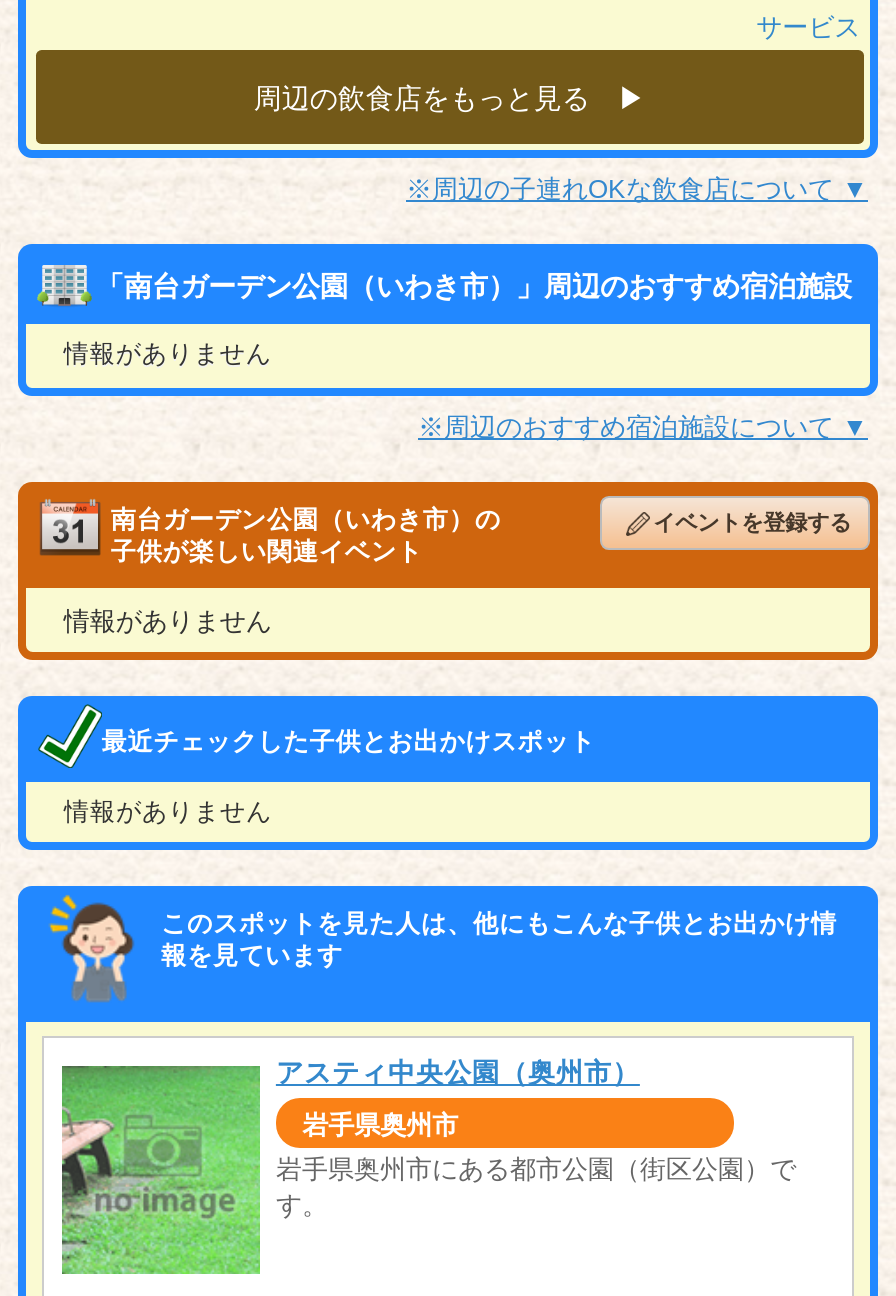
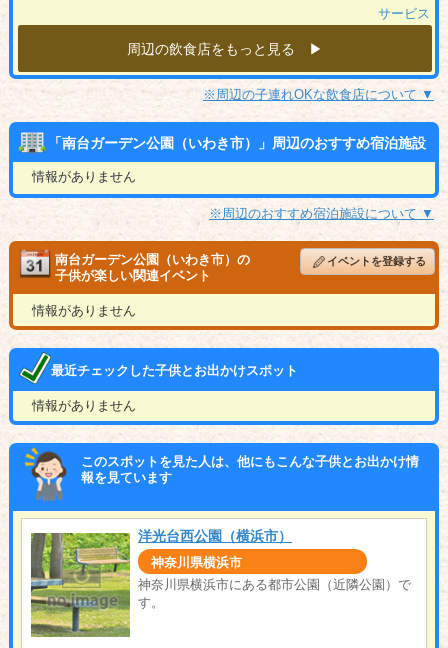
[60,1059,640,1274] [image] | アスティ中央公園（奥州市） -> [30,529,292,637] [image] | 洋光台西公園（横浜市）
[302,1109,458,1139] 岩手県奥州市 -> [151,555,242,570] 神奈川県横浜市
[276,1155,796,1185] 岩手県奥州市にある都市公園（街区公園）で -> [138,577,411,592] 神奈川県横浜市にある都市公園（近隣公園）で

